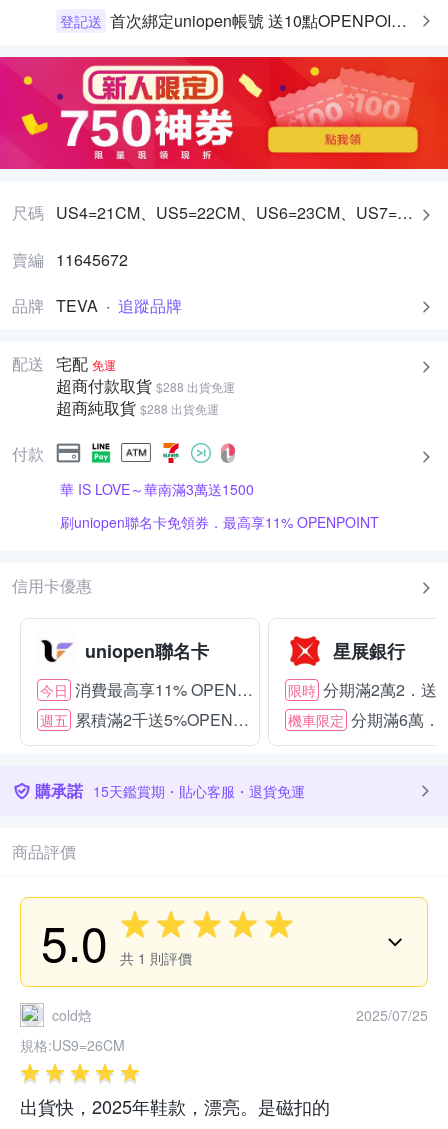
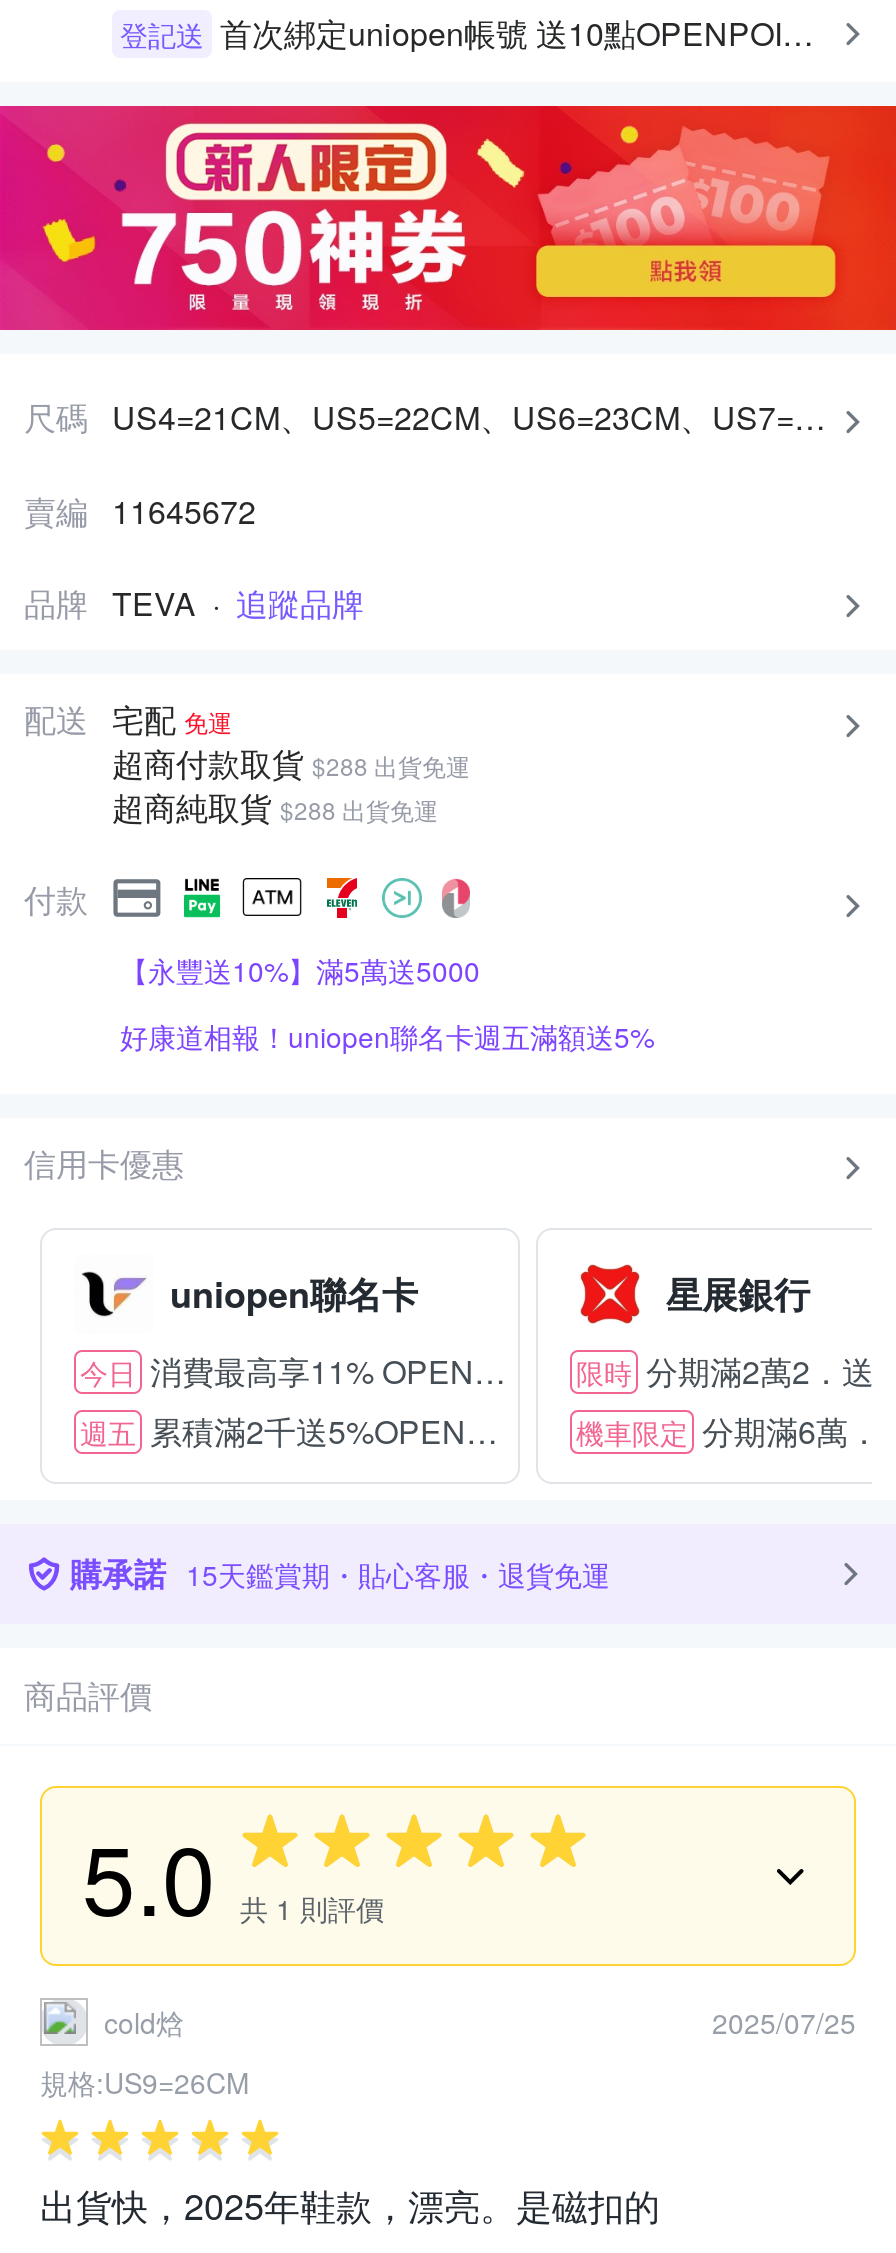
[60,479,254,499] 華 IS LOVE～華南滿3萬送1500 -> [120,951,480,991] 【永豐送10%】滿5萬送5000
[60,512,379,532] 刷uniopen聯名卡免領券．最高享11% OPENPOINT -> [120,1017,654,1057] 好康道相報！uniopen聯名卡週五滿額送5%

